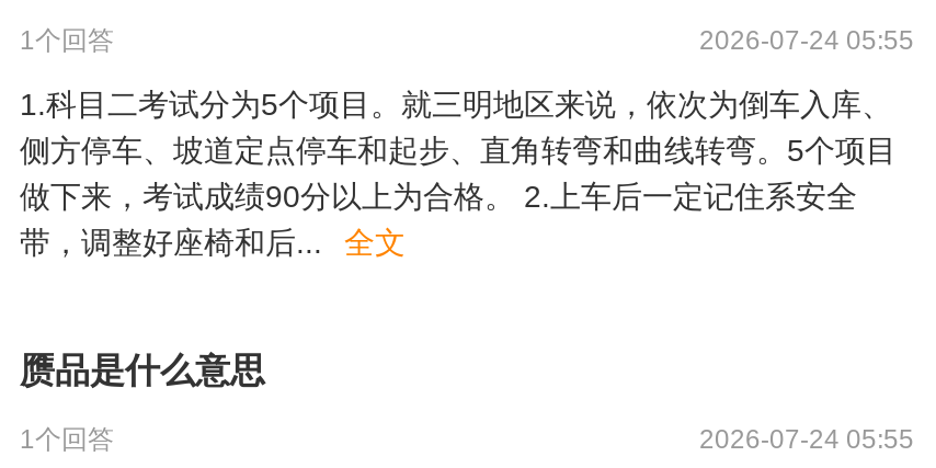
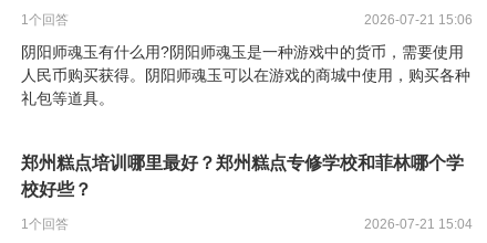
[699,25,914,56] 2026-07-24 05:55 -> [364,12,473,28] 2026-07-21 15:06
[20,87,897,260] 1.科目二考试分为5个项目。就三明地区来说，依次为倒车入库、 | 侧方停车、坡道定点停车和起步、直角转弯和曲线转弯。5个项目 | 做下来，考试成绩90分以上为合格。 2.上车后一定记住系安全 | 带，调整好座椅和后... | 全文 -> [21,43,470,107] 阴阳师魂玉有什么用?阴阳师魂玉是一种游戏中的货币，需要使用 | 人民币购买获得。阴阳师魂玉可以在游戏的商城中使用，购买各种 | 礼包等道具。
[20,352,265,389] 赝品是什么意思 -> [21,154,464,199] 郑州糕点培训哪里最好？郑州糕点专修学校和菲林哪个学 | 校好些？
[699,424,914,455] 2026-07-24 05:55 -> [364,216,473,232] 2026-07-21 15:04

